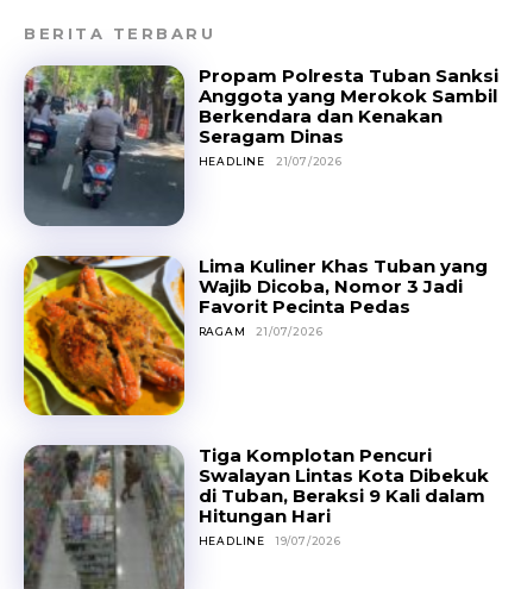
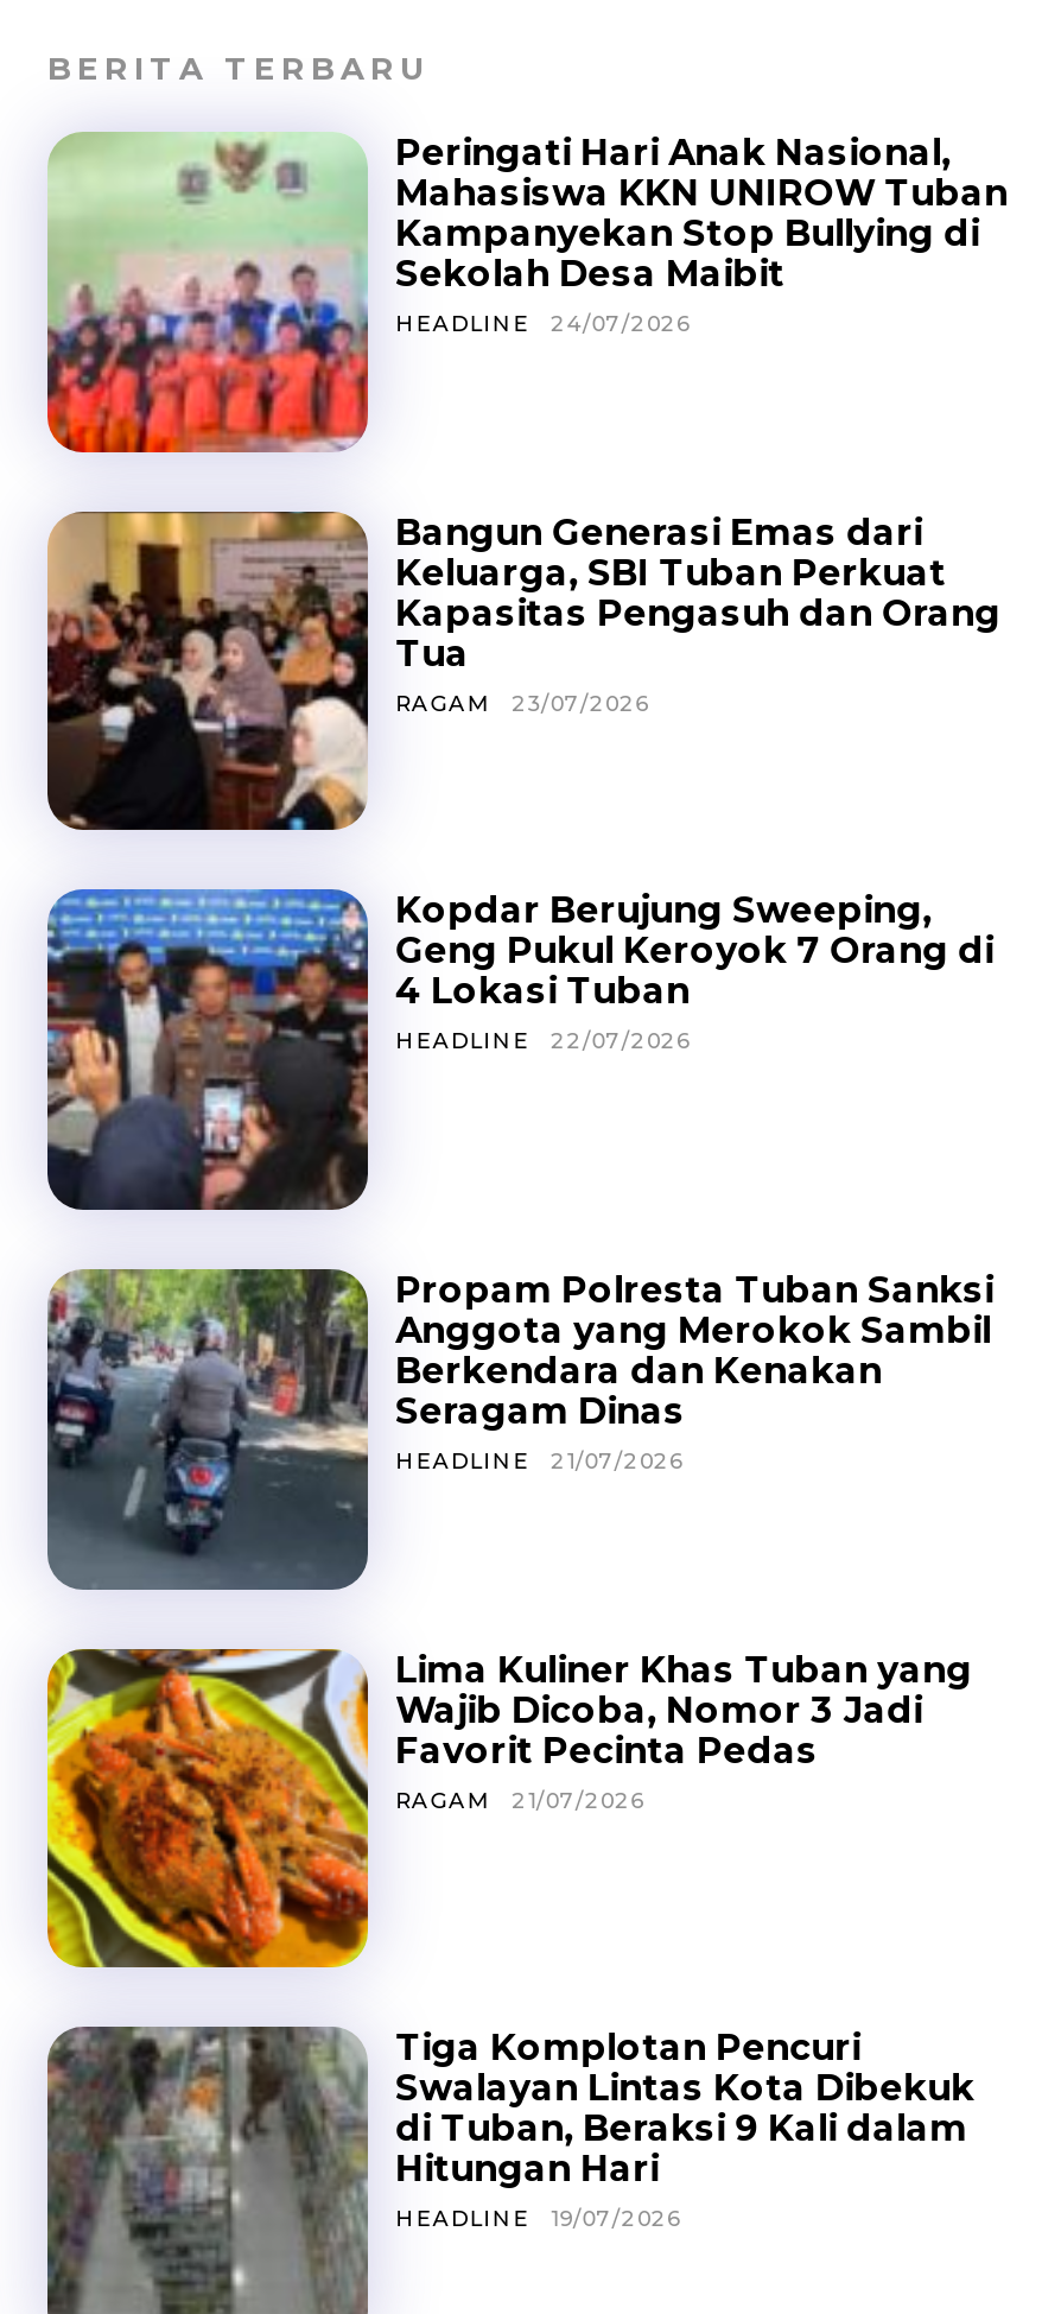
none -> [45,129,1008,455] [image] | Peringati Hari Anak Nasional, | Mahasiswa KKN UNIROW Tuban | Kampanyekan Stop Bullying di | Sekolah Desa Maibit | HEADLINE | 24/07/2026
none -> [45,508,1001,832] [image] | Bangun Generasi Emas dari | Keluarga, SBI Tuban Perkuat | Kapasitas Pengasuh dan Orang | Tua | RAGAM | 23/07/2026
none -> [47,887,994,1215] [image] | Kopdar Berujung Sweeping, | Geng Pukul Keroyok 7 Orang di | 4 Lokasi Tuban | HEADLINE | 22/07/2026

